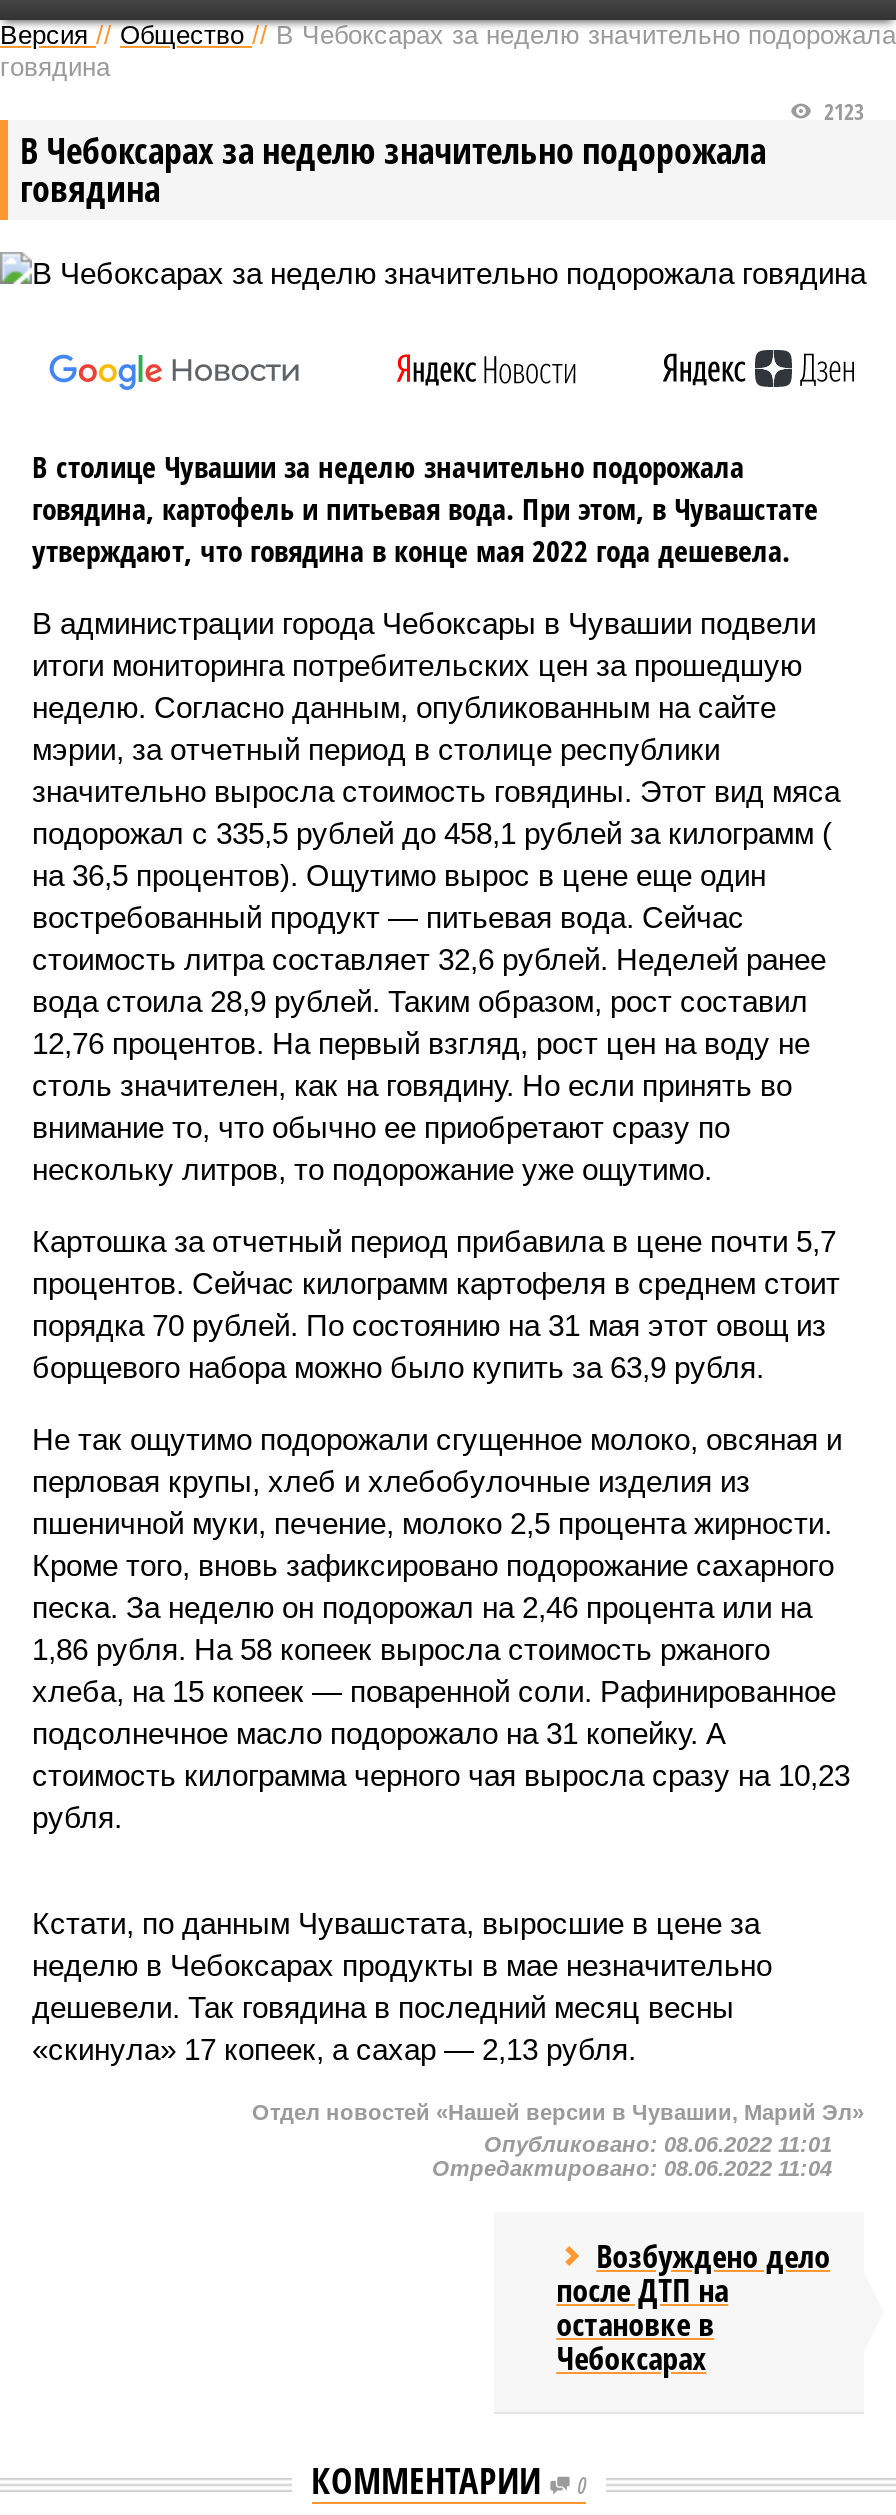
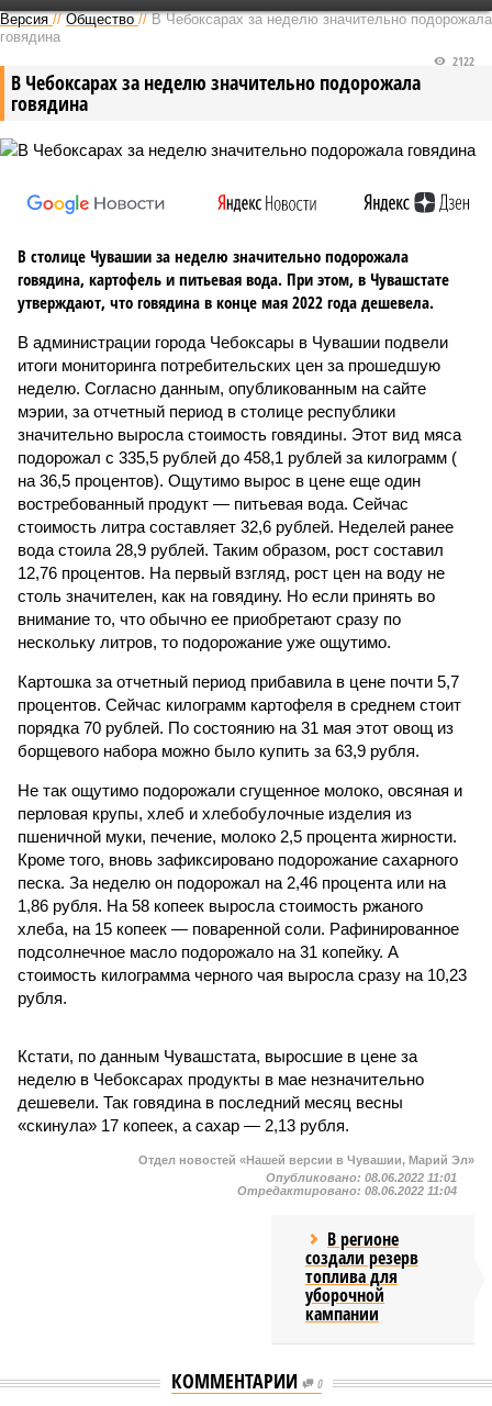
[818,96,864,126] 2123 -> [449,53,474,69] 2122
[556,2234,830,2380] Возбуждено дело | после ДТП на | остановке в | Чебоксарах -> [305,1227,419,1326] В регионе | создали резерв | топлива для | уборочной | кампании

